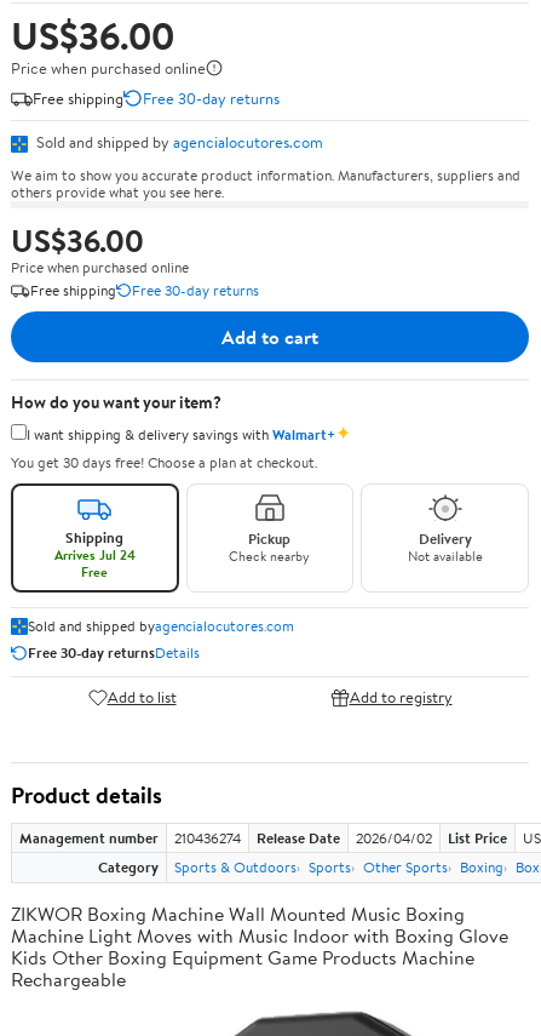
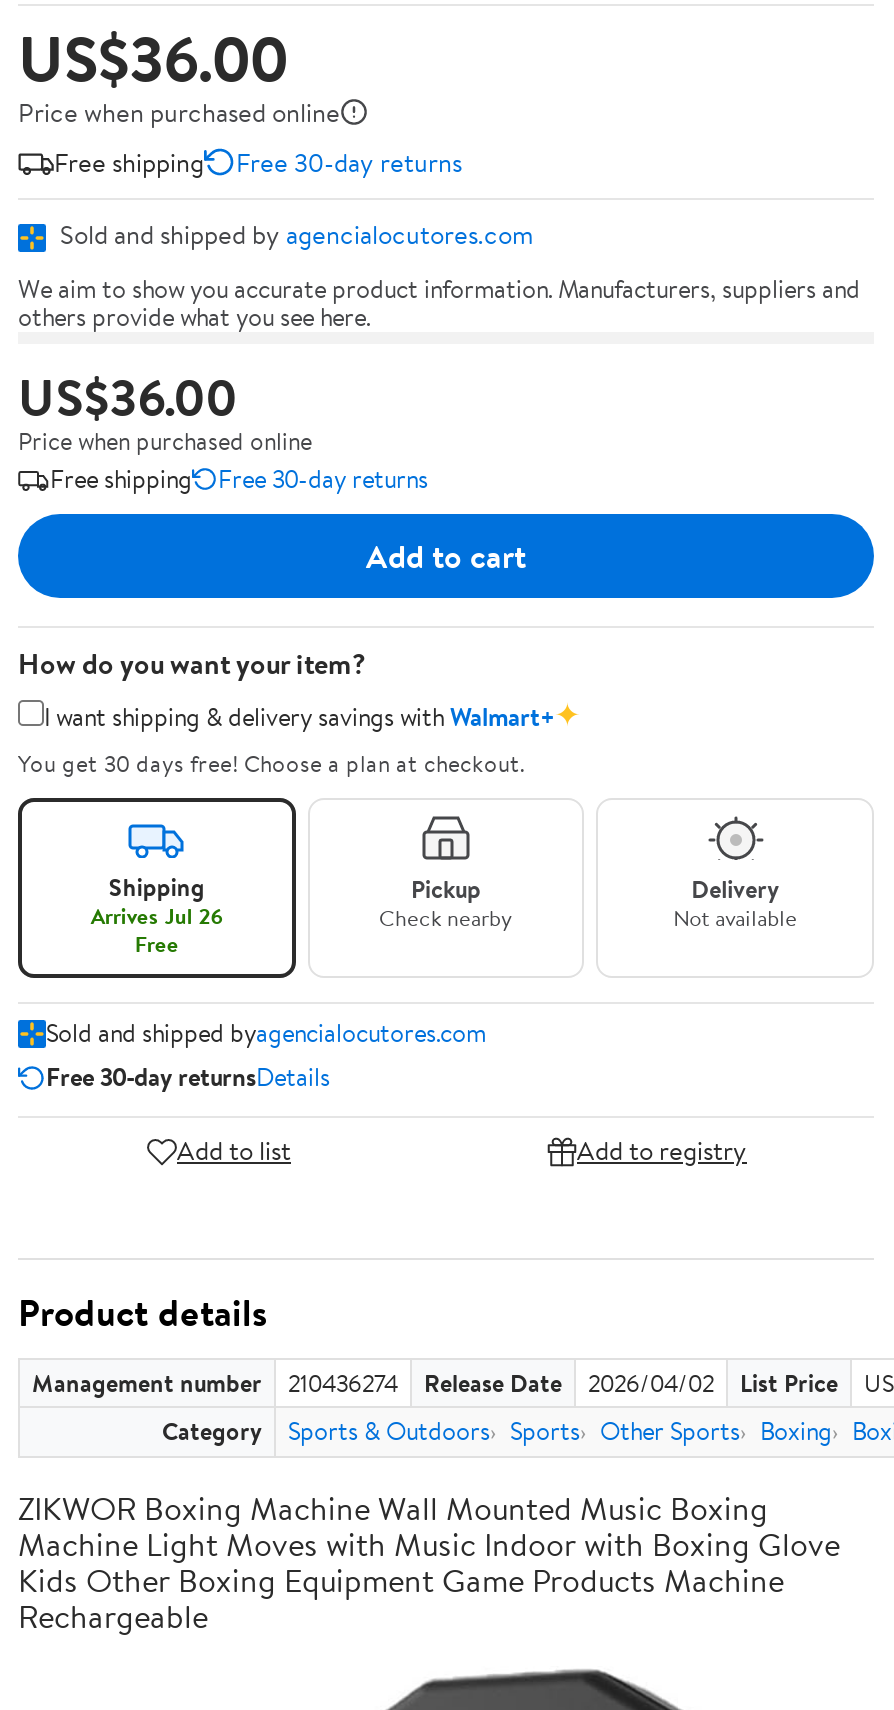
[54,545,135,565] Arrives Jul 24 -> [91,900,223,932] Arrives Jul 26

